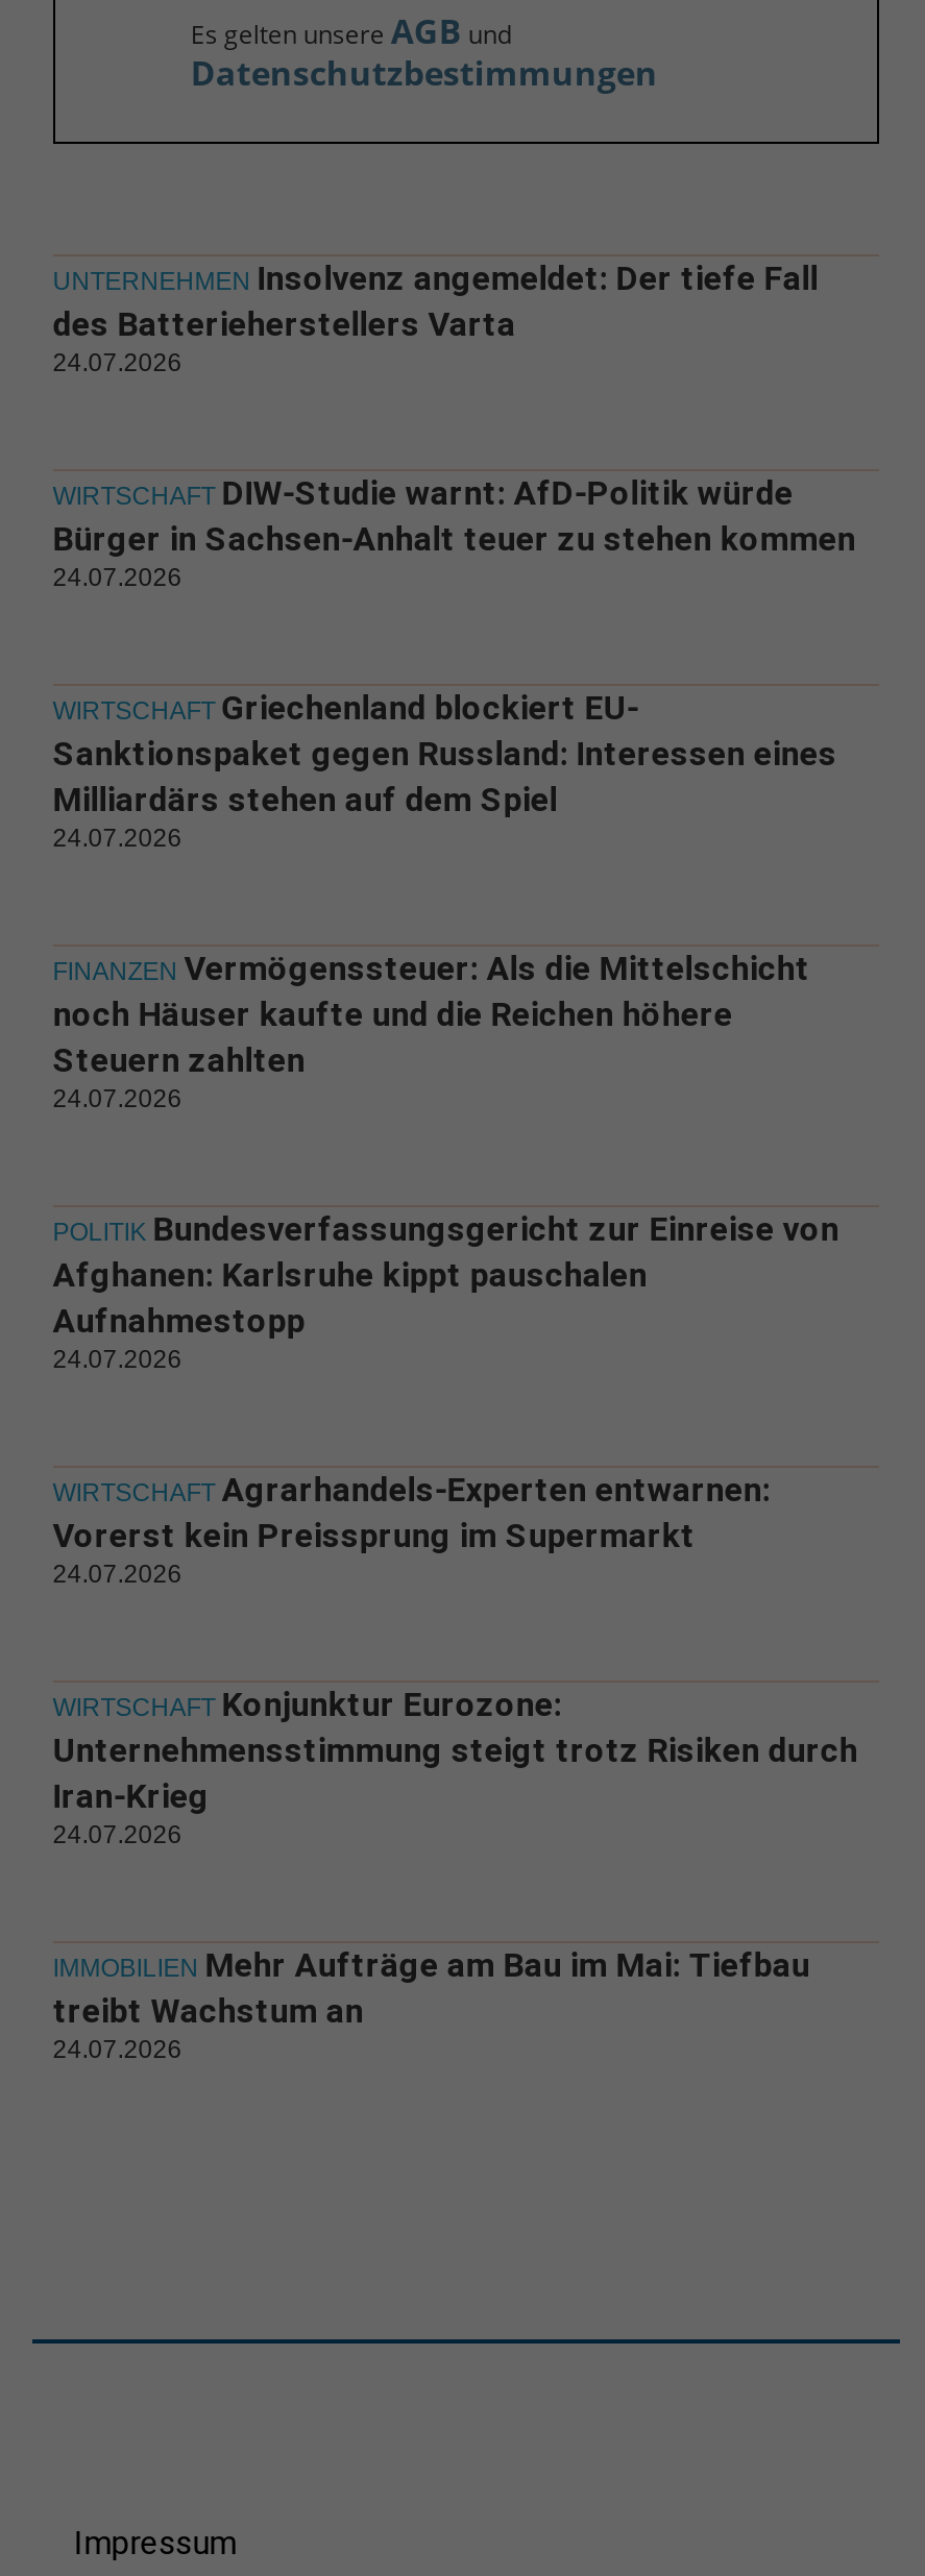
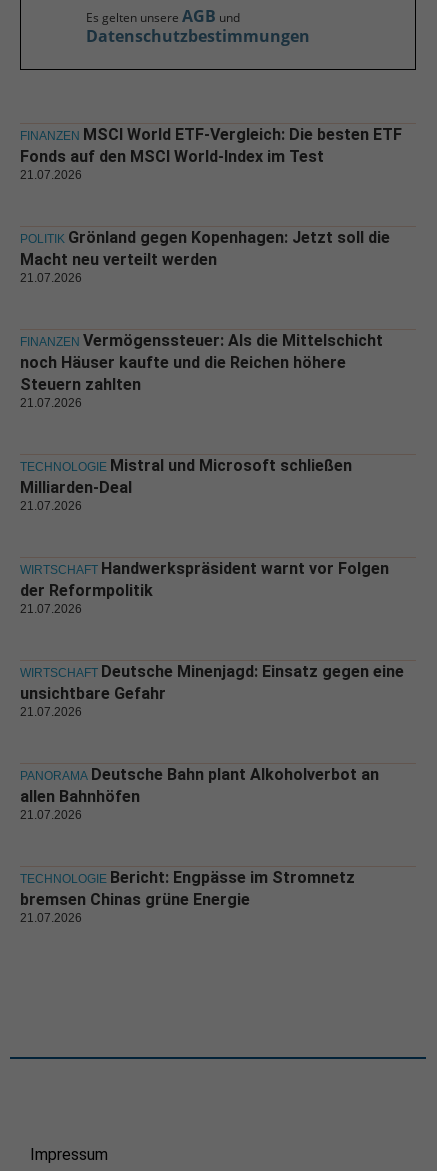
[53,259,856,853] UNTERNEHMEN Insolvenz angemeldet: Der tiefe Fall | des Batterieherstellers Varta | 24.07.2026 | WIRTSCHAFT DIW-Studie warnt: AfD-Politik würde | Bürger in Sachsen-Anhalt teuer zu stehen kommen | 24.07.2026 | WIRTSCHAFT Griechenland blockiert EU- | Sanktionspaket gegen Russland: Interessen eines | Milliardärs stehen auf dem Spiel | 24.07.2026 -> [20,125,402,285] FINANZEN MSCI World ETF-Vergleich: Die besten ETF | Fonds auf den MSCI World-Index im Test | 21.07.2026 | POLITIK Grönland gegen Kopenhagen: Jetzt soll die | Macht neu verteilt werden | 21.07.2026
moved [53,949,810,1080] -> [20,331,383,394]: FINANZEN Vermögenssteuer: Als die Mittelschicht | noch Häuser kaufte und die Reichen höhere | Steuern zahlten
[53,1085,858,2065] 24.07.2026 | POLITIK Bundesverfassungsgericht zur Einreise von | Afghanen: Karlsruhe kippt pauschalen | Aufnahmestopp | 24.07.2026 | WIRTSCHAFT Agrarhandels-Experten entwarnen: | Vorerst kein Preissprung im Supermarkt | 24.07.2026 | WIRTSCHAFT Konjunktur Eurozone: | Unternehmensstimmung steigt trotz Risiken durch | Iran-Krieg | 24.07.2026 | IMMOBILIEN Mehr Aufträge am Bau im Mai: Tiefbau | treibt Wachstum an | 24.07.2026 -> [20,396,404,925] 21.07.2026 | TECHNOLOGIE Mistral und Microsoft schließen | Milliarden-Deal | 21.07.2026 | WIRTSCHAFT Handwerkspräsident warnt vor Folgen | der Reformpolitik | 21.07.2026 | WIRTSCHAFT Deutsche Minenjagd: Einsatz gegen eine | unsichtbare Gefahr | 21.07.2026 | PANORAMA Deutsche Bahn plant Alkoholverbot an | allen Bahnhöfen | 21.07.2026 | TECHNOLOGIE Bericht: Engpässe im Stromnetz | bremsen Chinas grüne Energie | 21.07.2026

